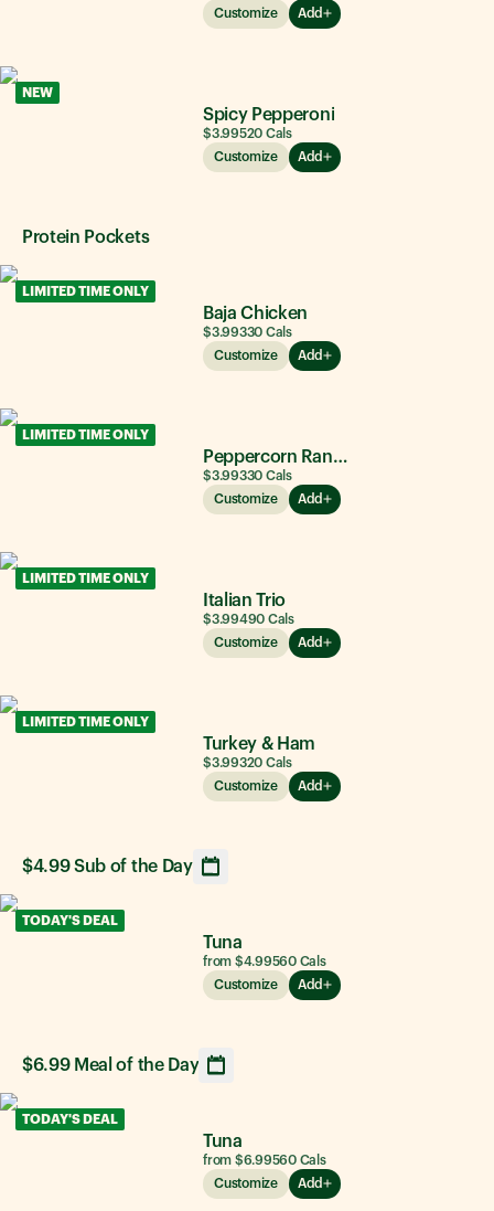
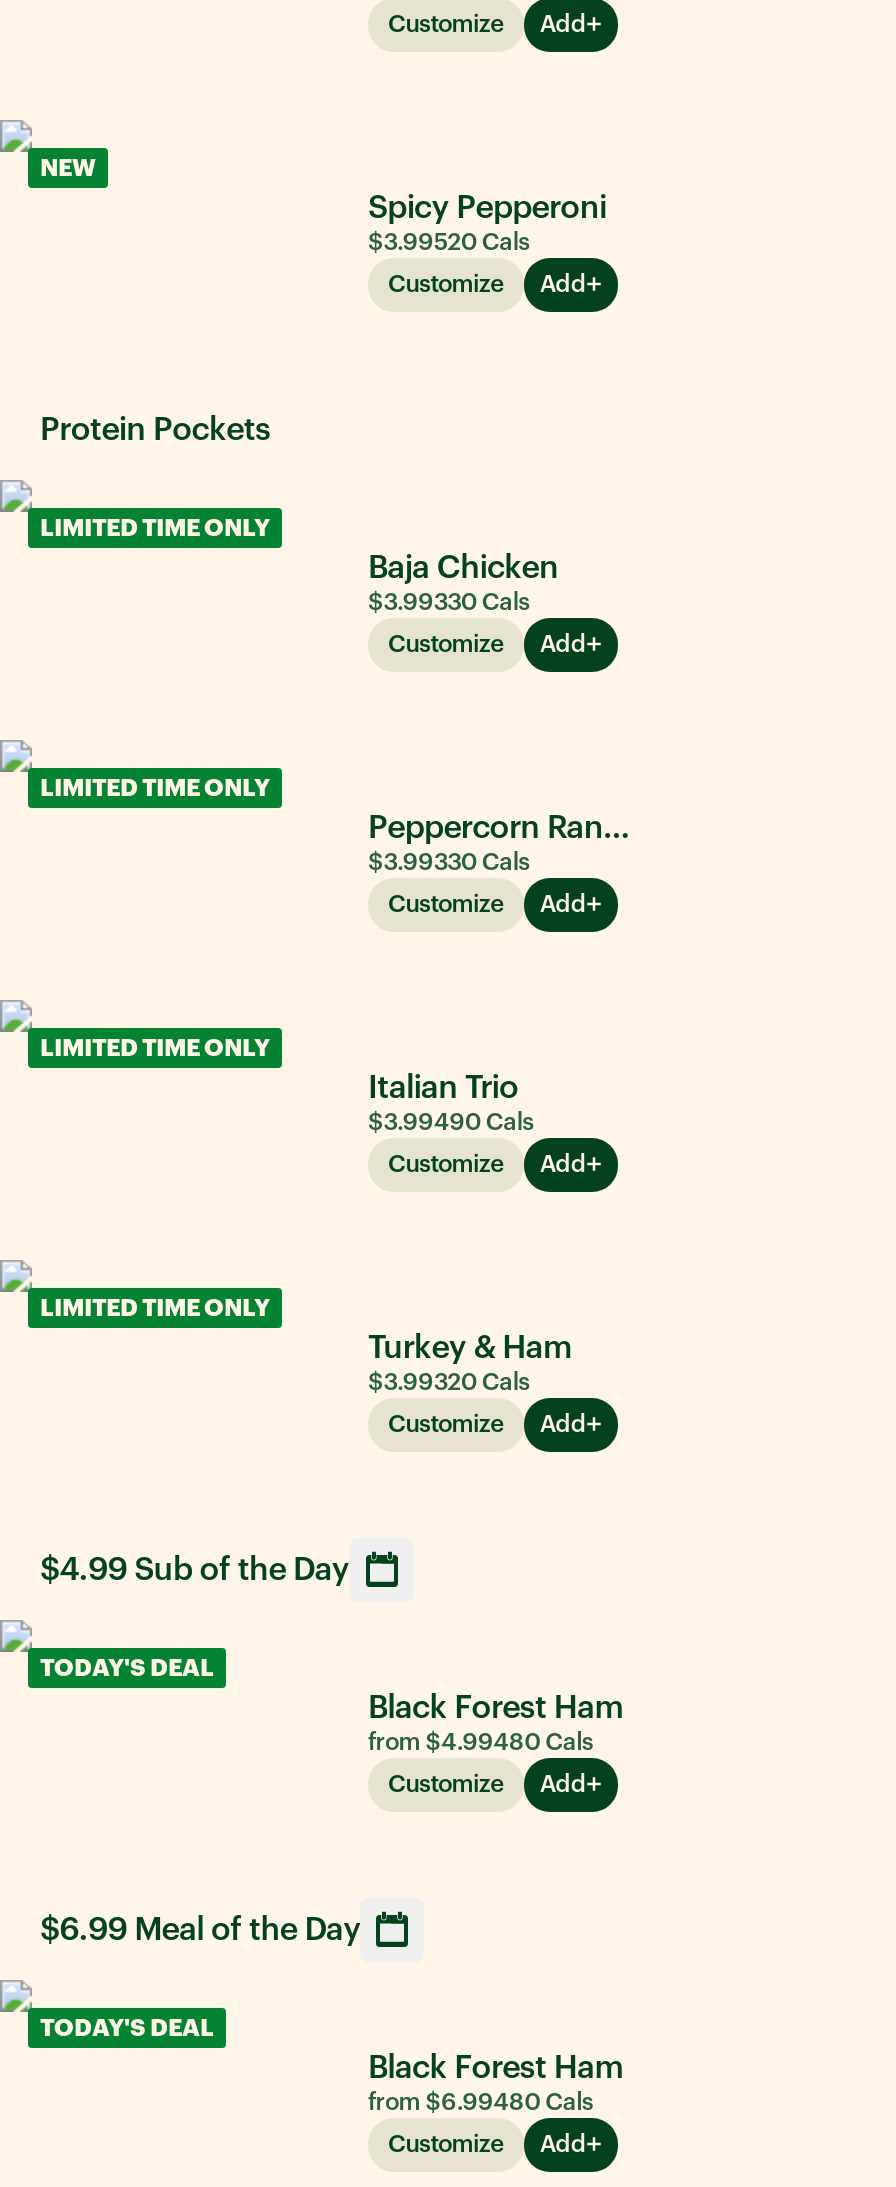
[203,933,326,968] Tuna | from $4.99560 Cals -> [368,1691,624,1753] Black Forest Ham | from $4.99480 Cals
[203,1132,326,1166] Tuna | from $6.99560 Cals -> [368,2051,624,2113] Black Forest Ham | from $6.99480 Cals

